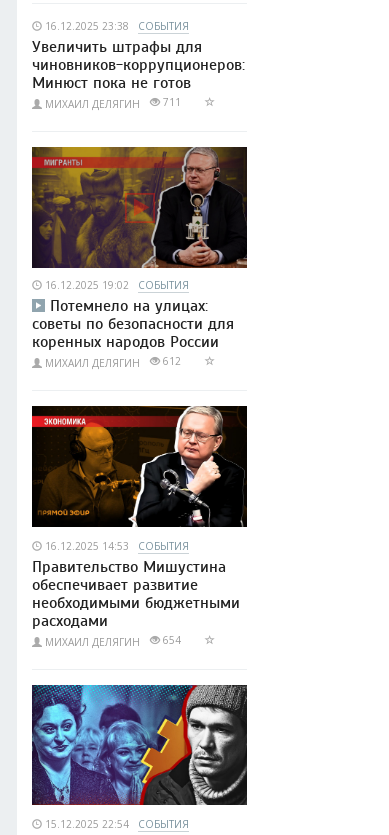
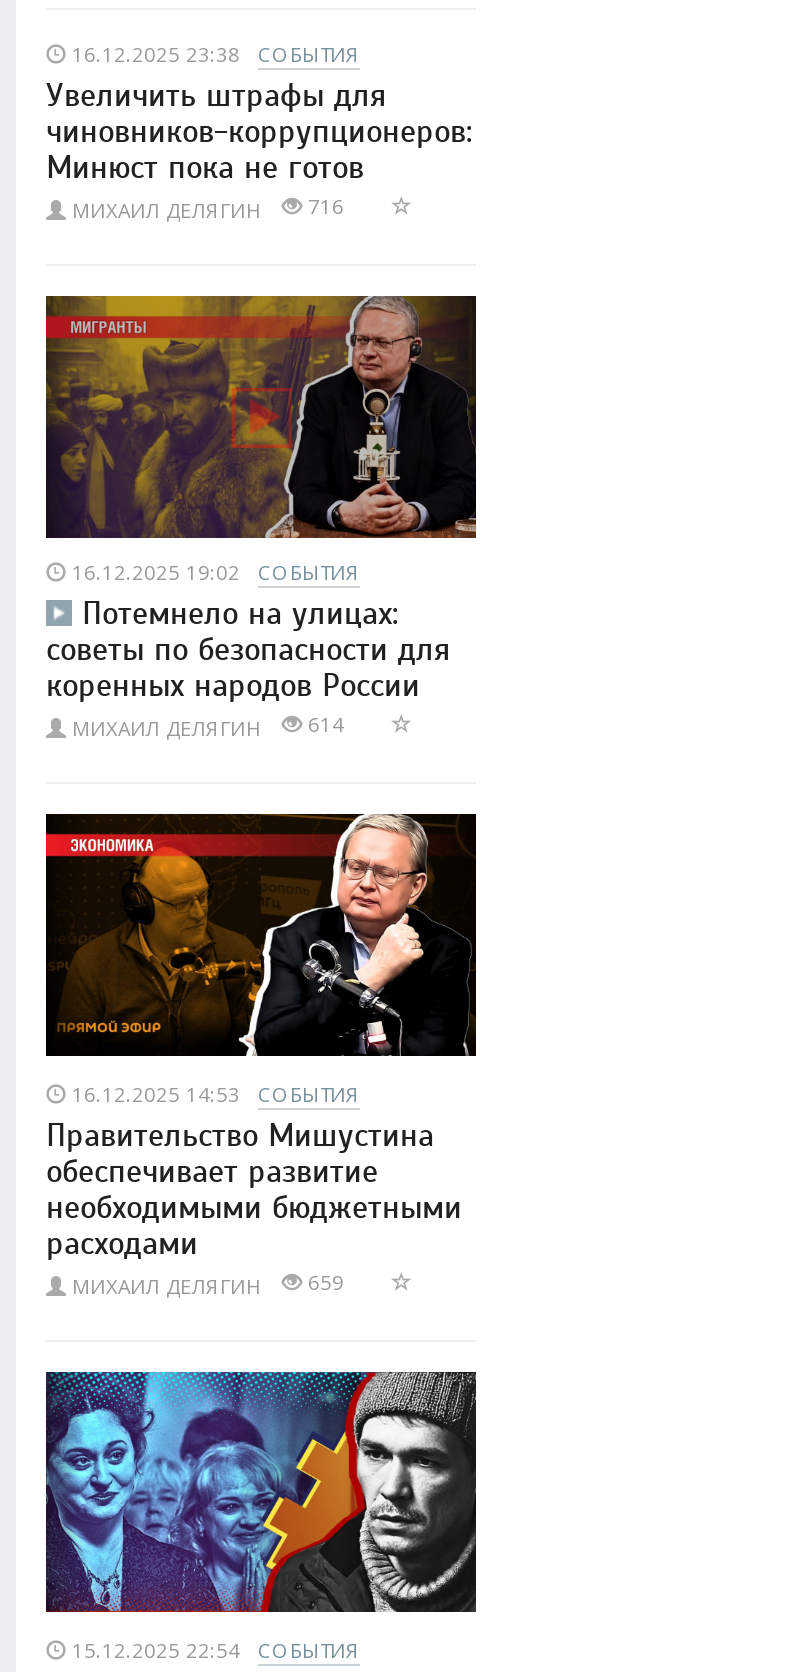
[45,95,187,111] МИХАИЛ ДЕЛЯГИН 711 -> [72,193,356,225] МИХАИЛ ДЕЛЯГИН 716
[45,354,187,370] МИХАИЛ ДЕЛЯГИН 612 -> [72,710,356,742] МИХАИЛ ДЕЛЯГИН 614
[45,633,187,649] МИХАИЛ ДЕЛЯГИН 654 -> [72,1267,356,1299] МИХАИЛ ДЕЛЯГИН 659

